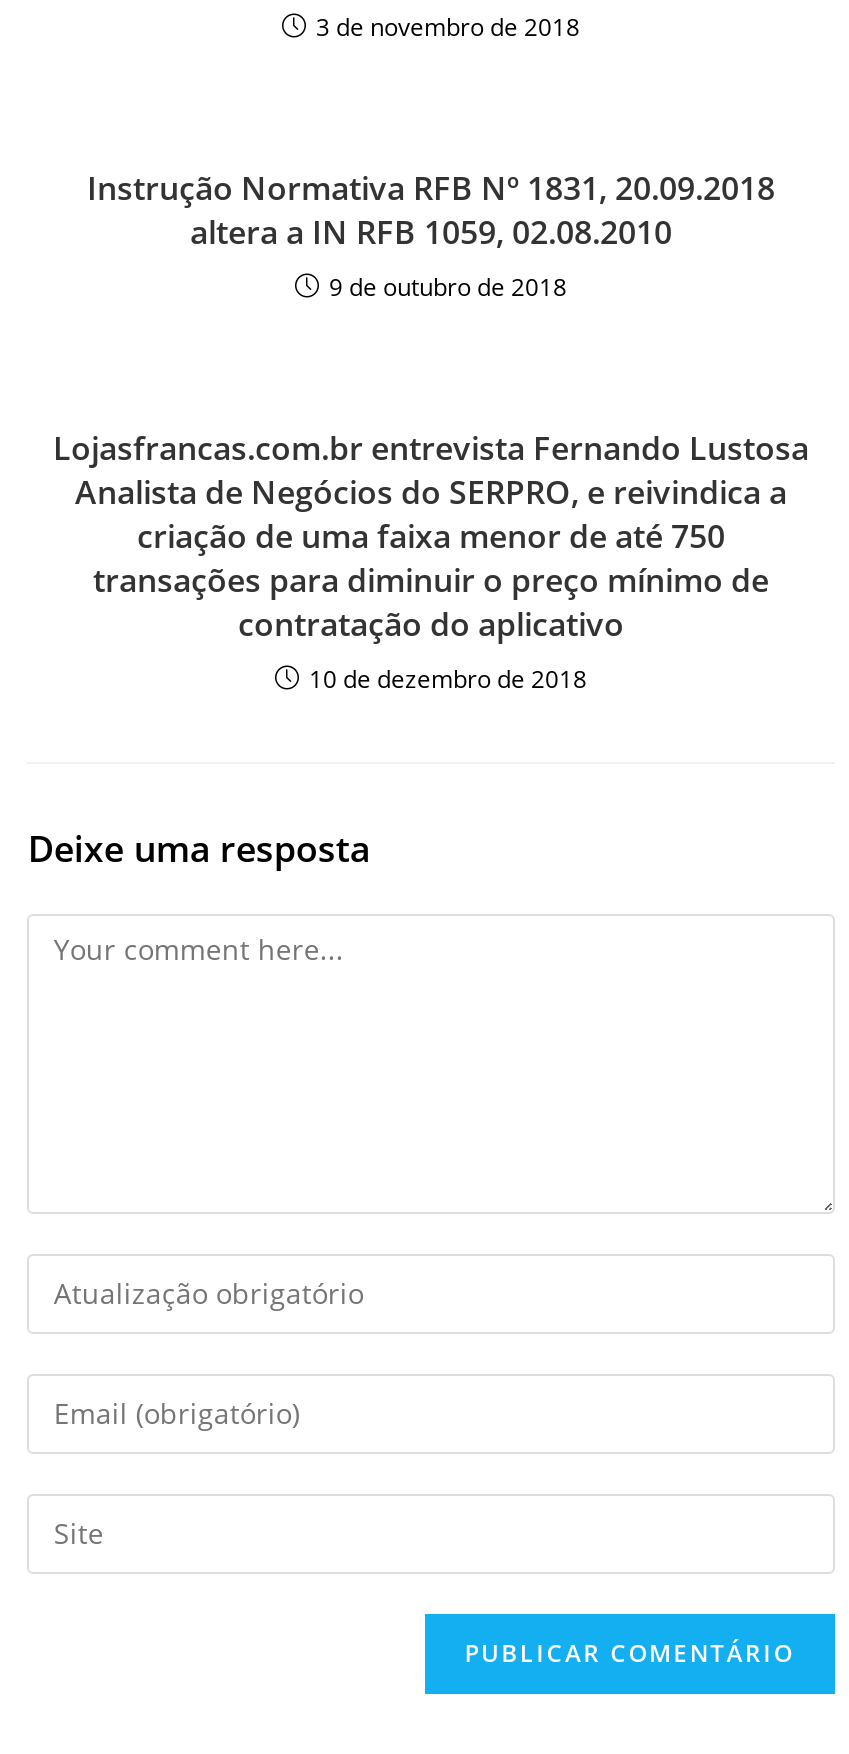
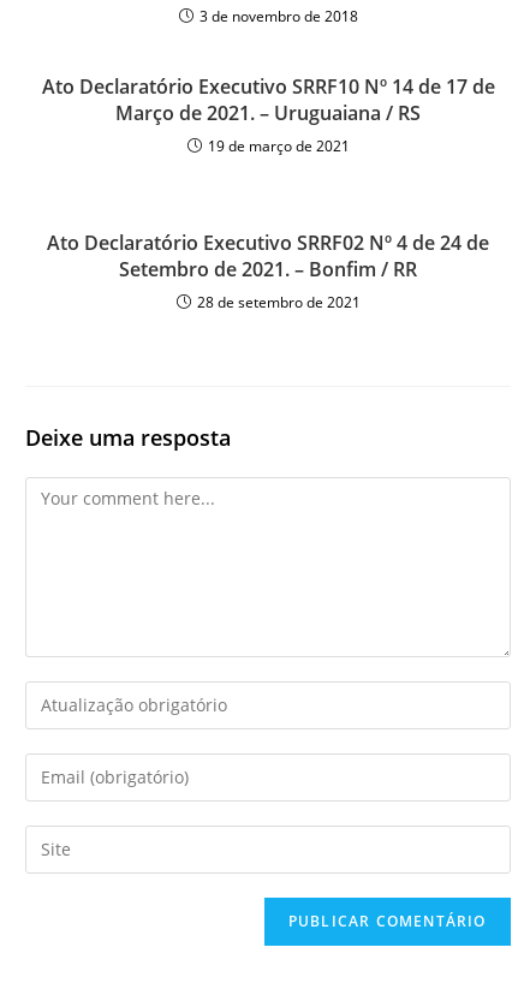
[87,166,775,304] Instrução Normativa RFB Nº 1831, 20.09.2018 | altera a IN RFB 1059, 02.08.2010 | 9 de outubro de 2018 -> [41,73,495,156] Ato Declaratório Executivo SRRF10 Nº 14 de 17 de | Março de 2021. – Uruguaiana / RS | 19 de março de 2021
[53,426,809,696] Lojasfrancas.com.br entrevista Fernando Lustosa | Analista de Negócios do SERPRO, e reivindica a | criação de uma faixa menor de até 750 | transações para diminuir o preço mínimo de | contratação do aplicativo | 10 de dezembro de 2018 -> [47,229,489,312] Ato Declaratório Executivo SRRF02 Nº 4 de 24 de | Setembro de 2021. – Bonfim / RR | 28 de setembro de 2021

